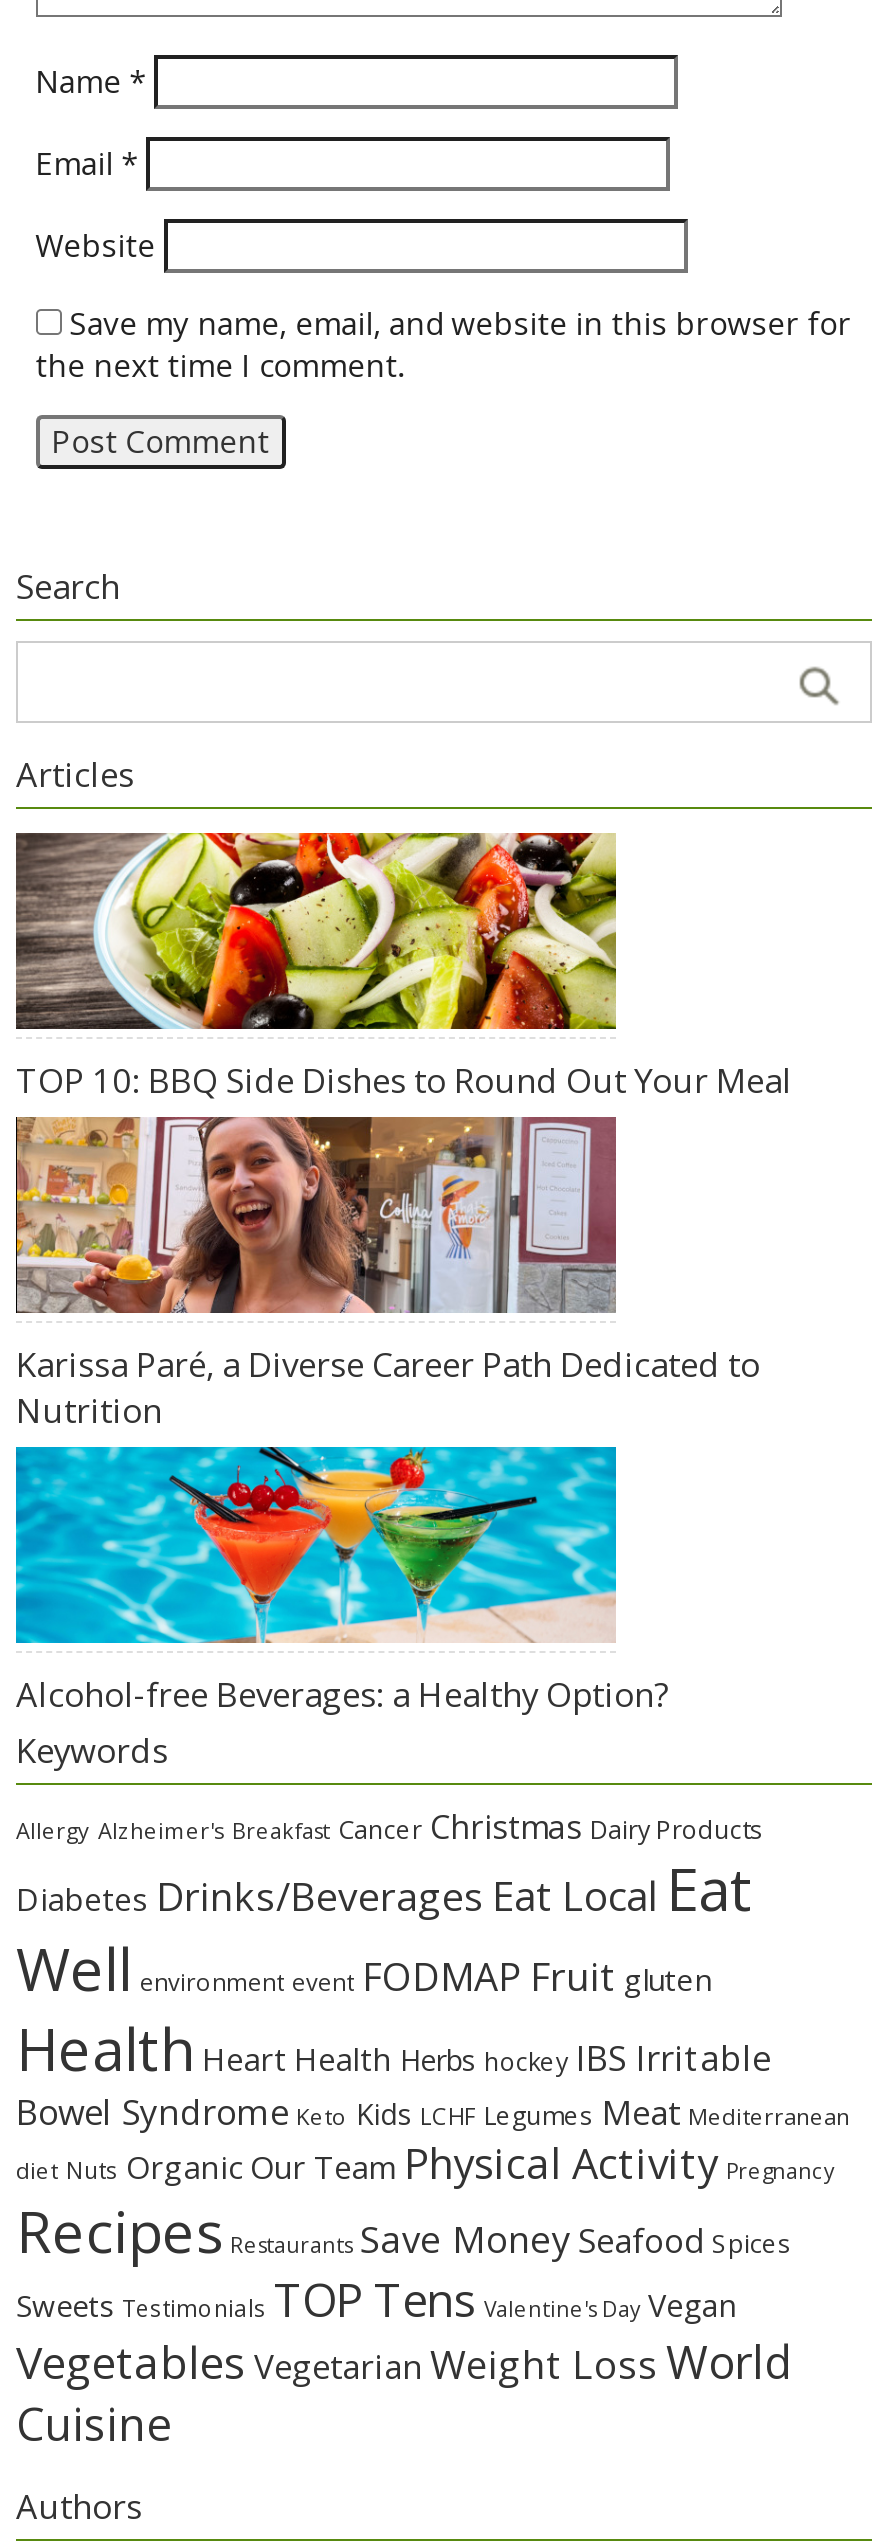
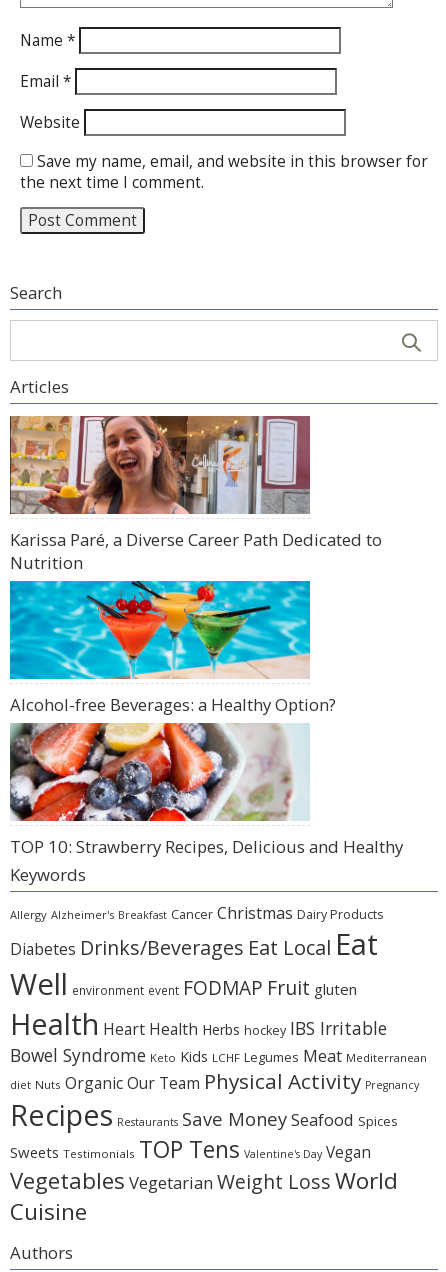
[16,831,792,1103] [image] | TOP 10: BBQ Side Dishes to Round Out Your Meal -> none
moved [12,1113,760,1717] -> [8,414,382,716]: [image] | Karissa Paré, a Diverse Career Path Dedicated to | Nutrition | Alcohol-free Beverages: a Healthy Option?
none -> [9,722,403,858] [image] | TOP 10: Strawberry Recipes, Delicious and Healthy

